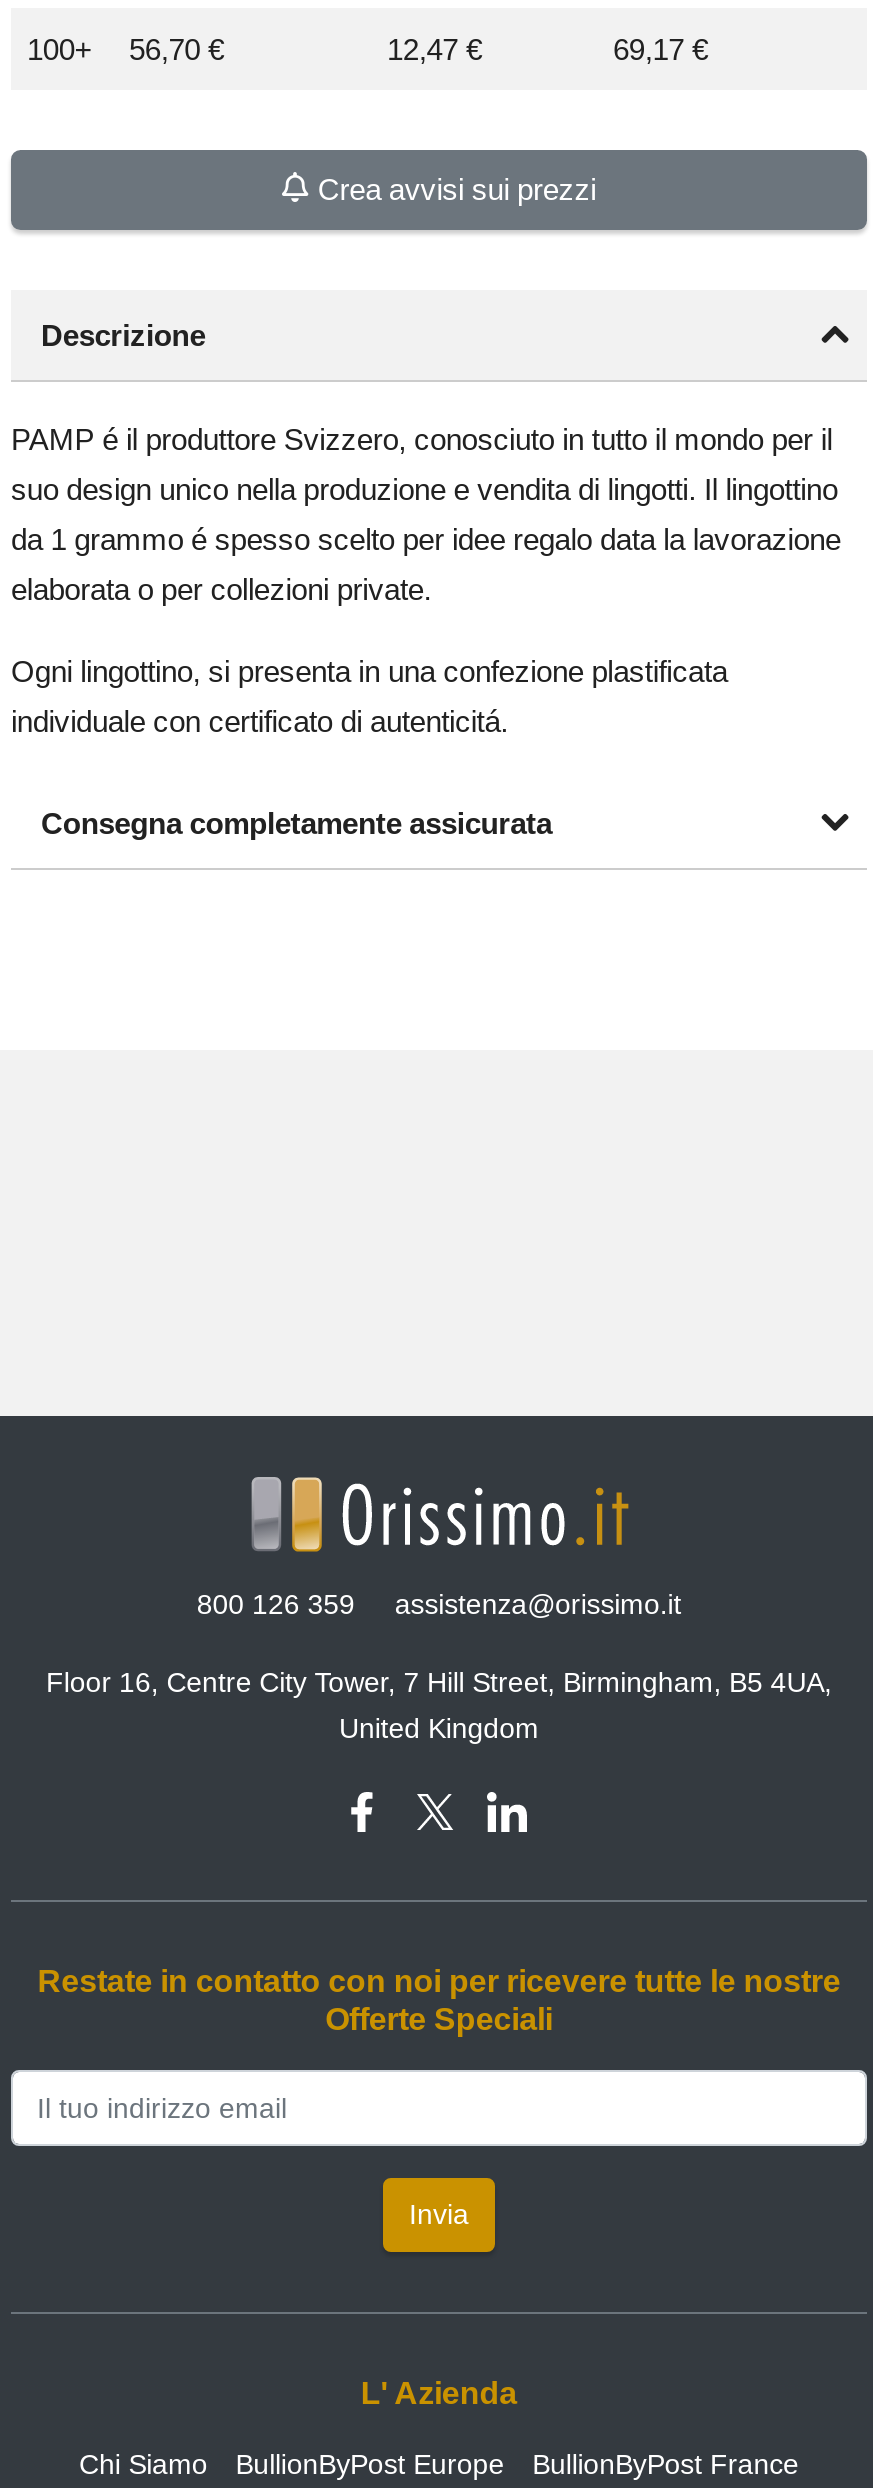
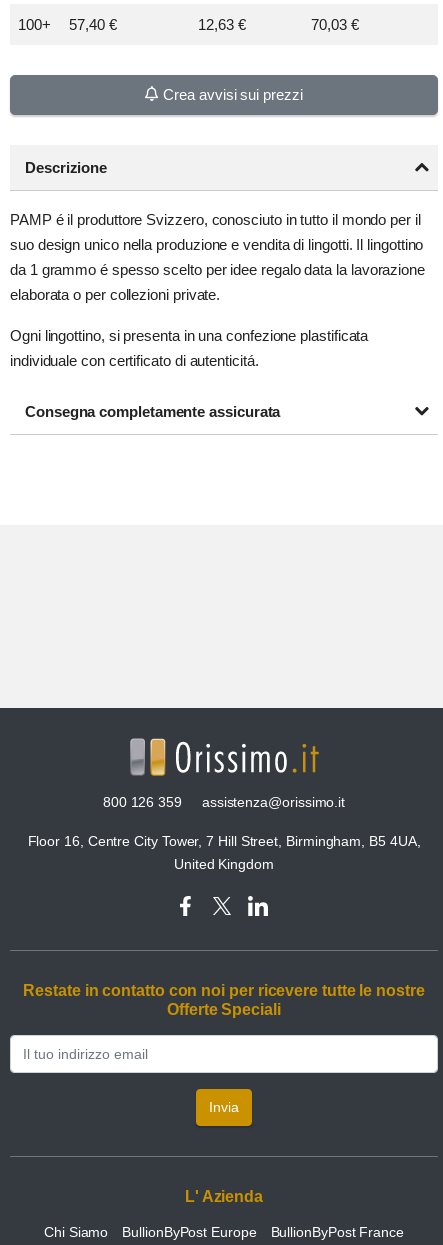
[27,32,224,66] 100+ 56,70 € -> [18,16,116,33] 100+ 57,40 €
[387,32,482,66] 12,47 € -> [198,16,245,33] 12,63 €
[613,32,708,66] 69,17 € -> [311,16,358,33] 70,03 €

